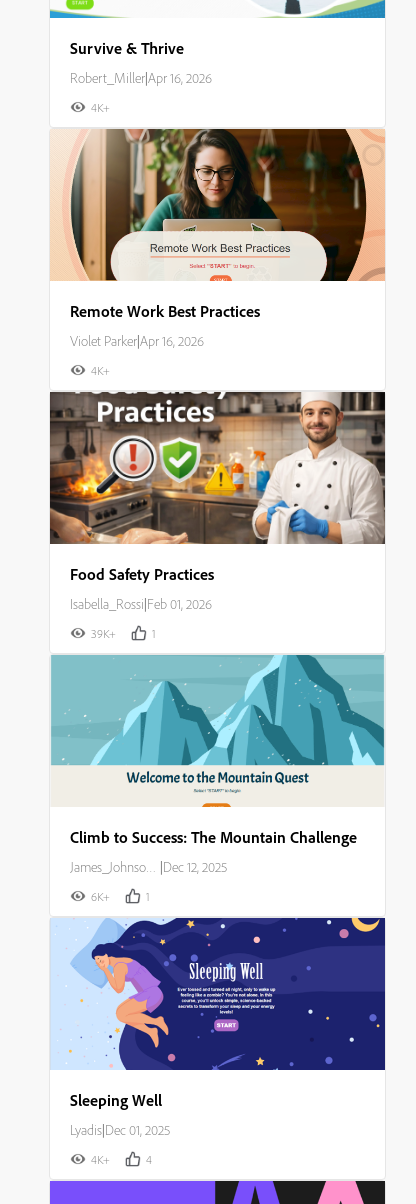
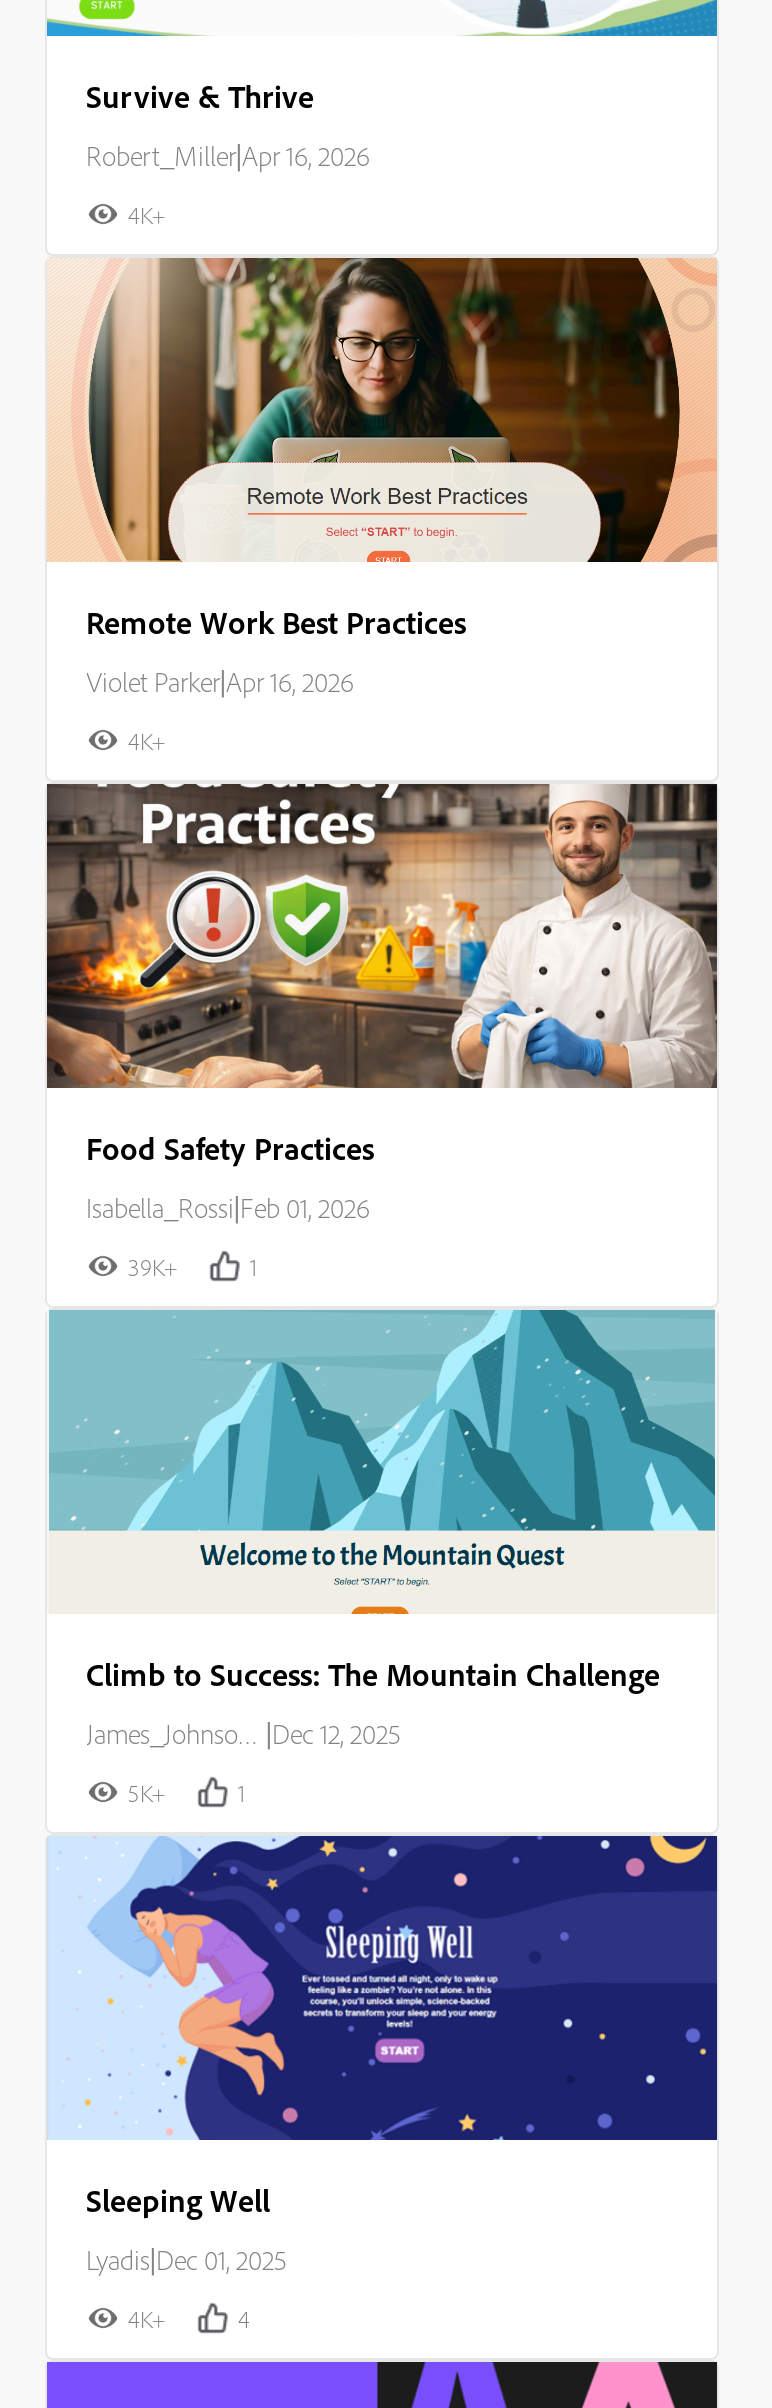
[90,889,109,904] 6K+ -> [128,1778,166,1808] 5K+

